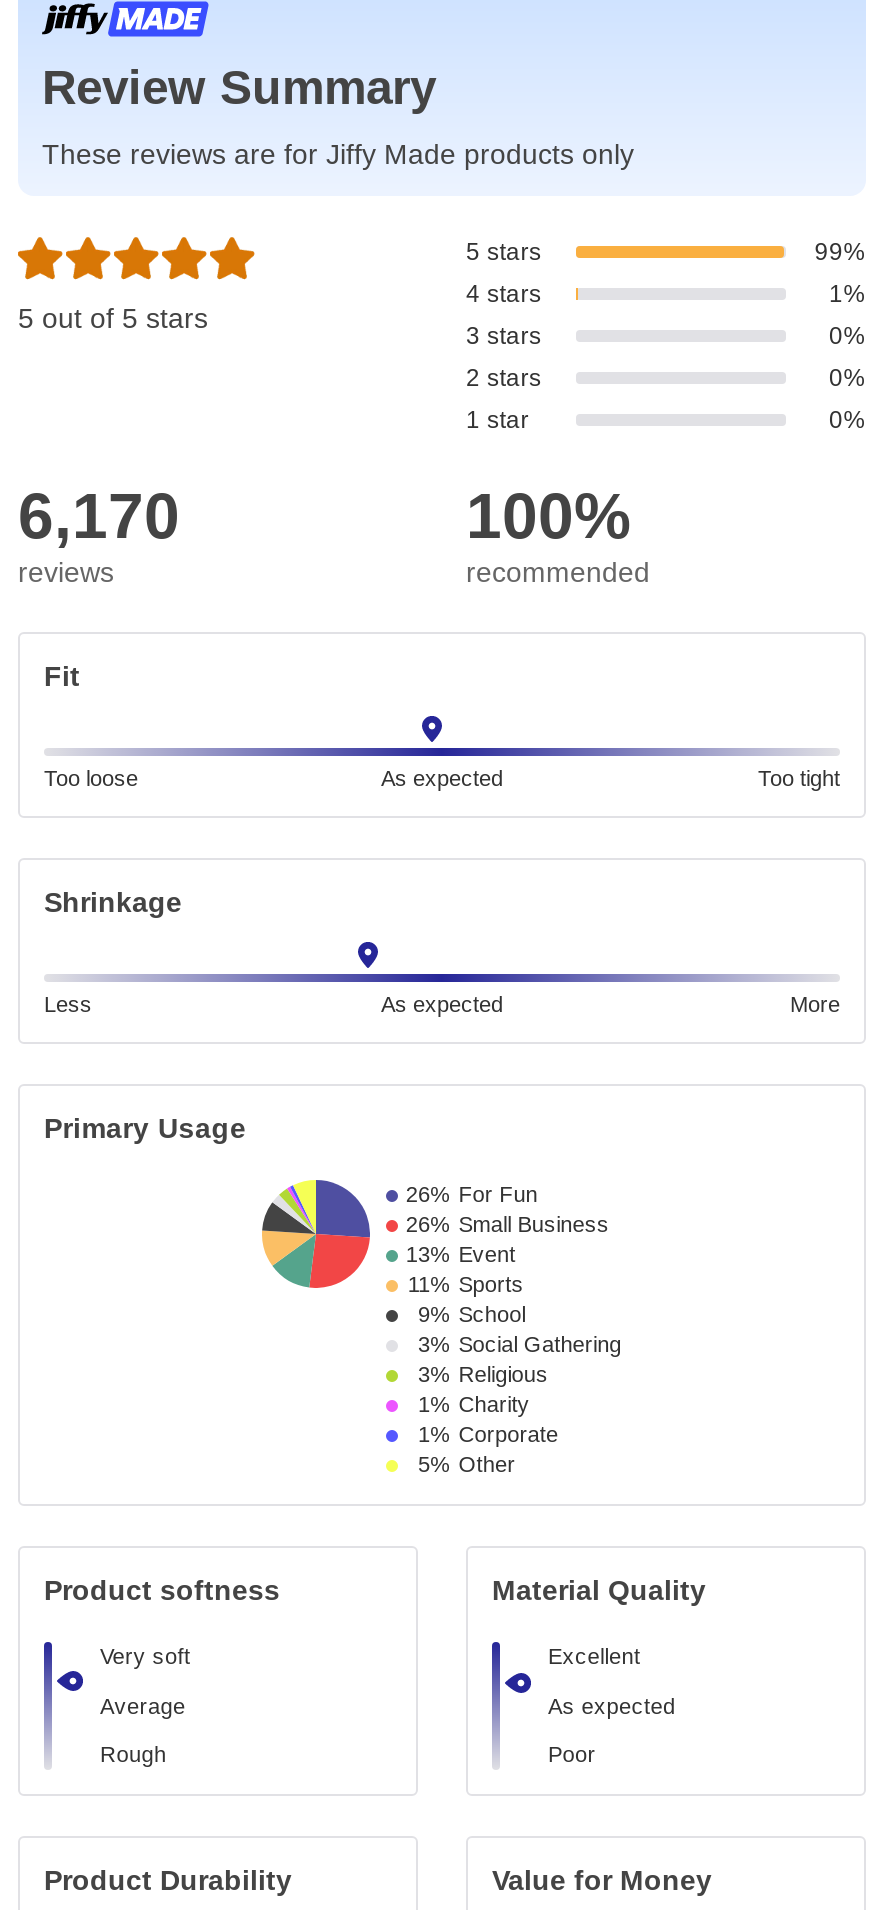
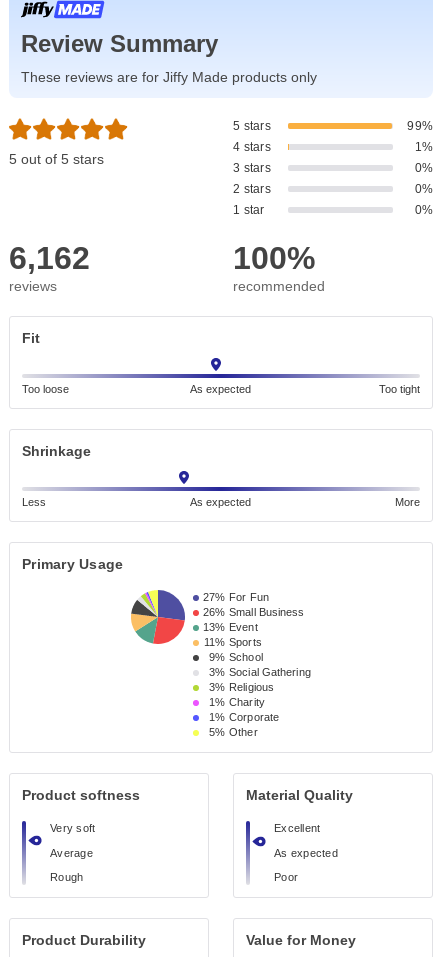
[18,480,180,552] 6,170 -> [9,240,90,276] 6,162
[406,1182,538,1206] 26% For Fun -> [203,591,269,603] 27% For Fun

